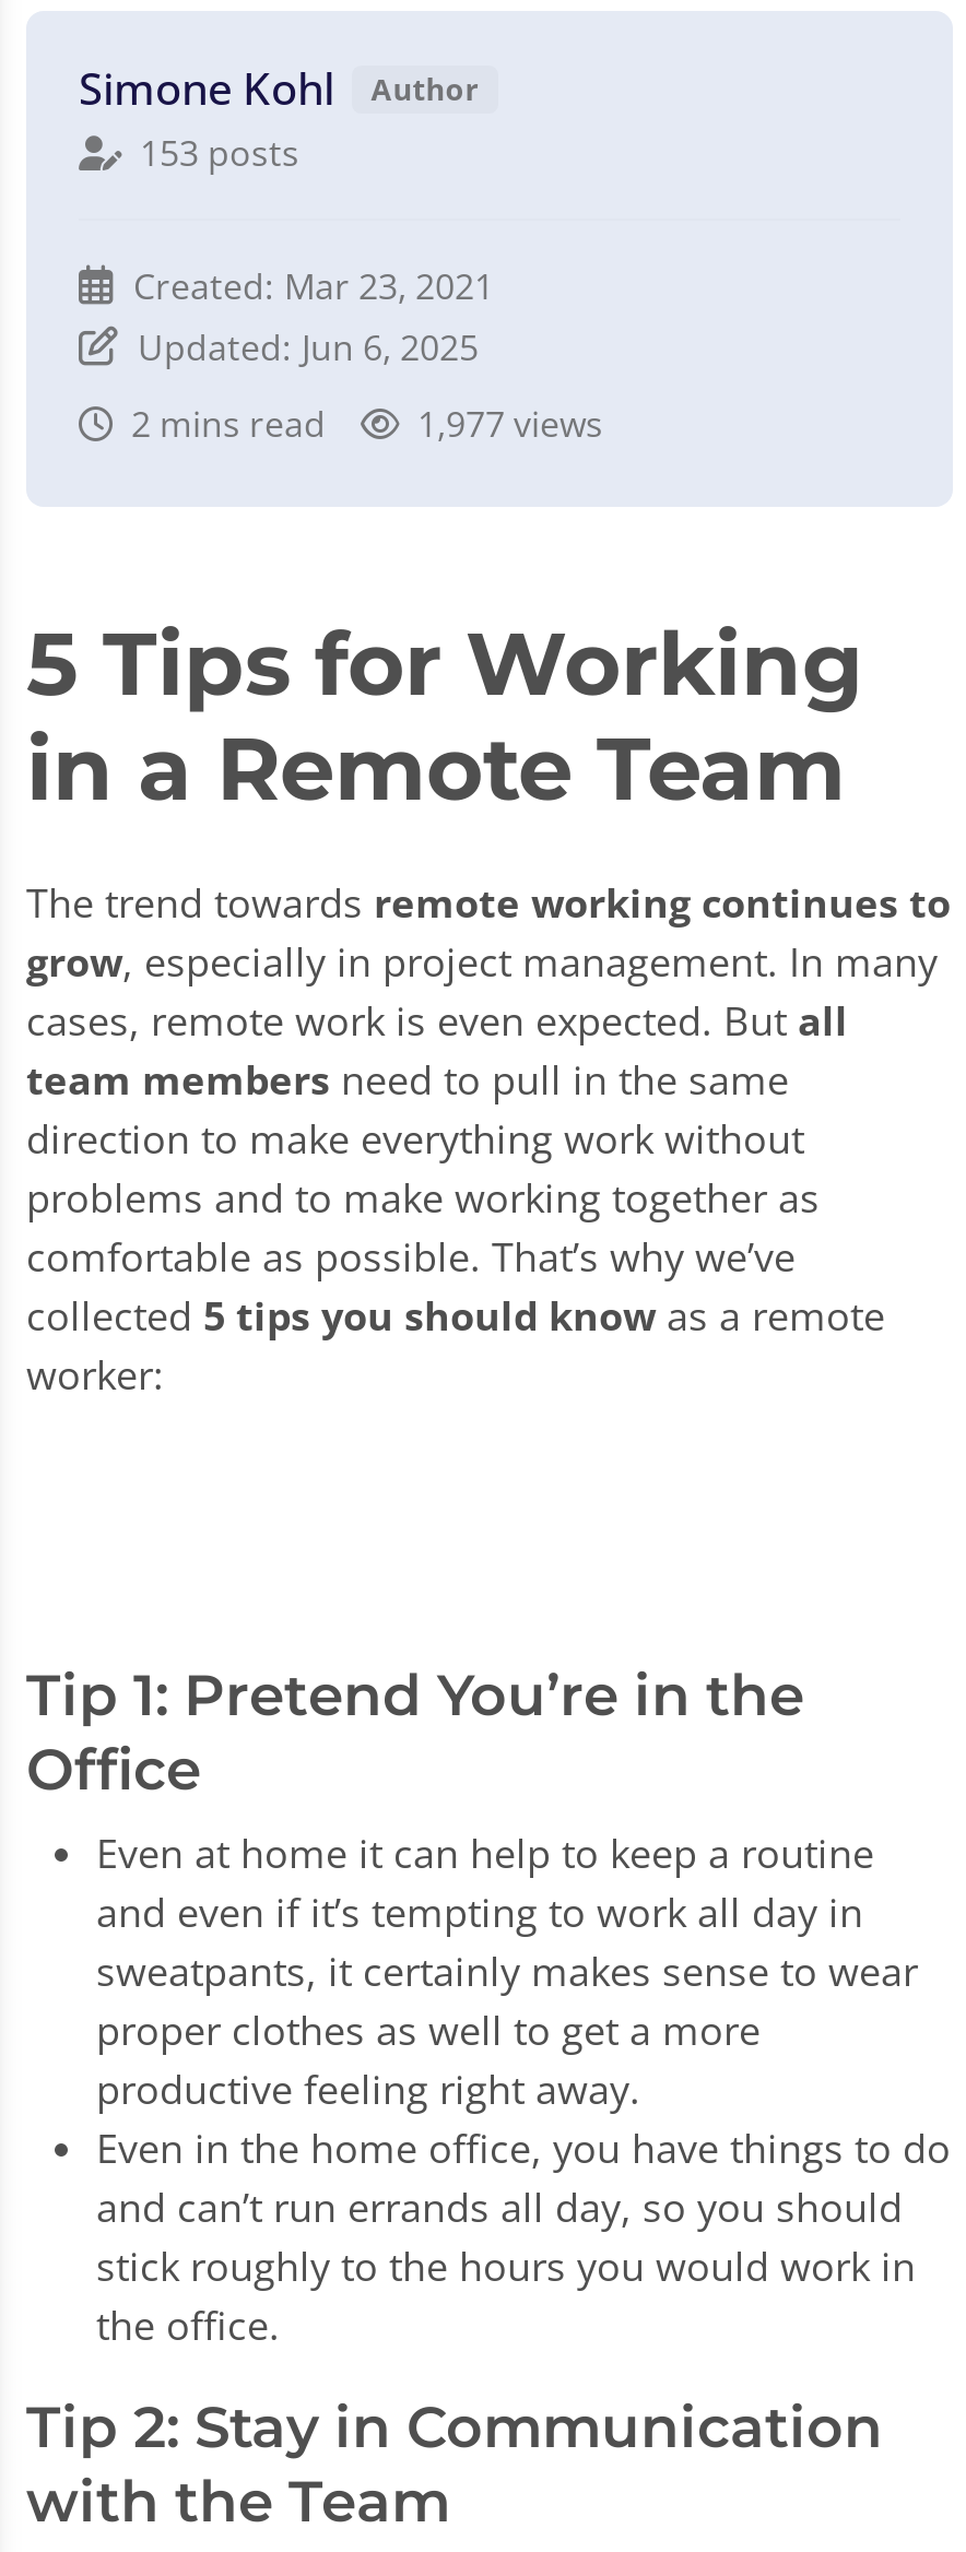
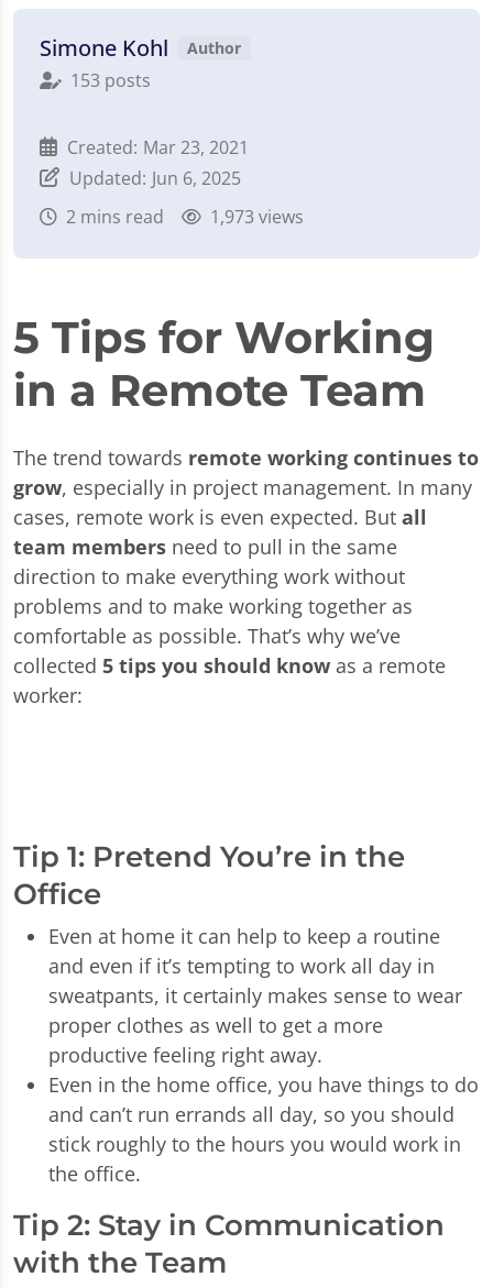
[131,400,603,448] 2 mins read 1,977 views -> [66,205,304,229] 2 mins read 1,973 views

